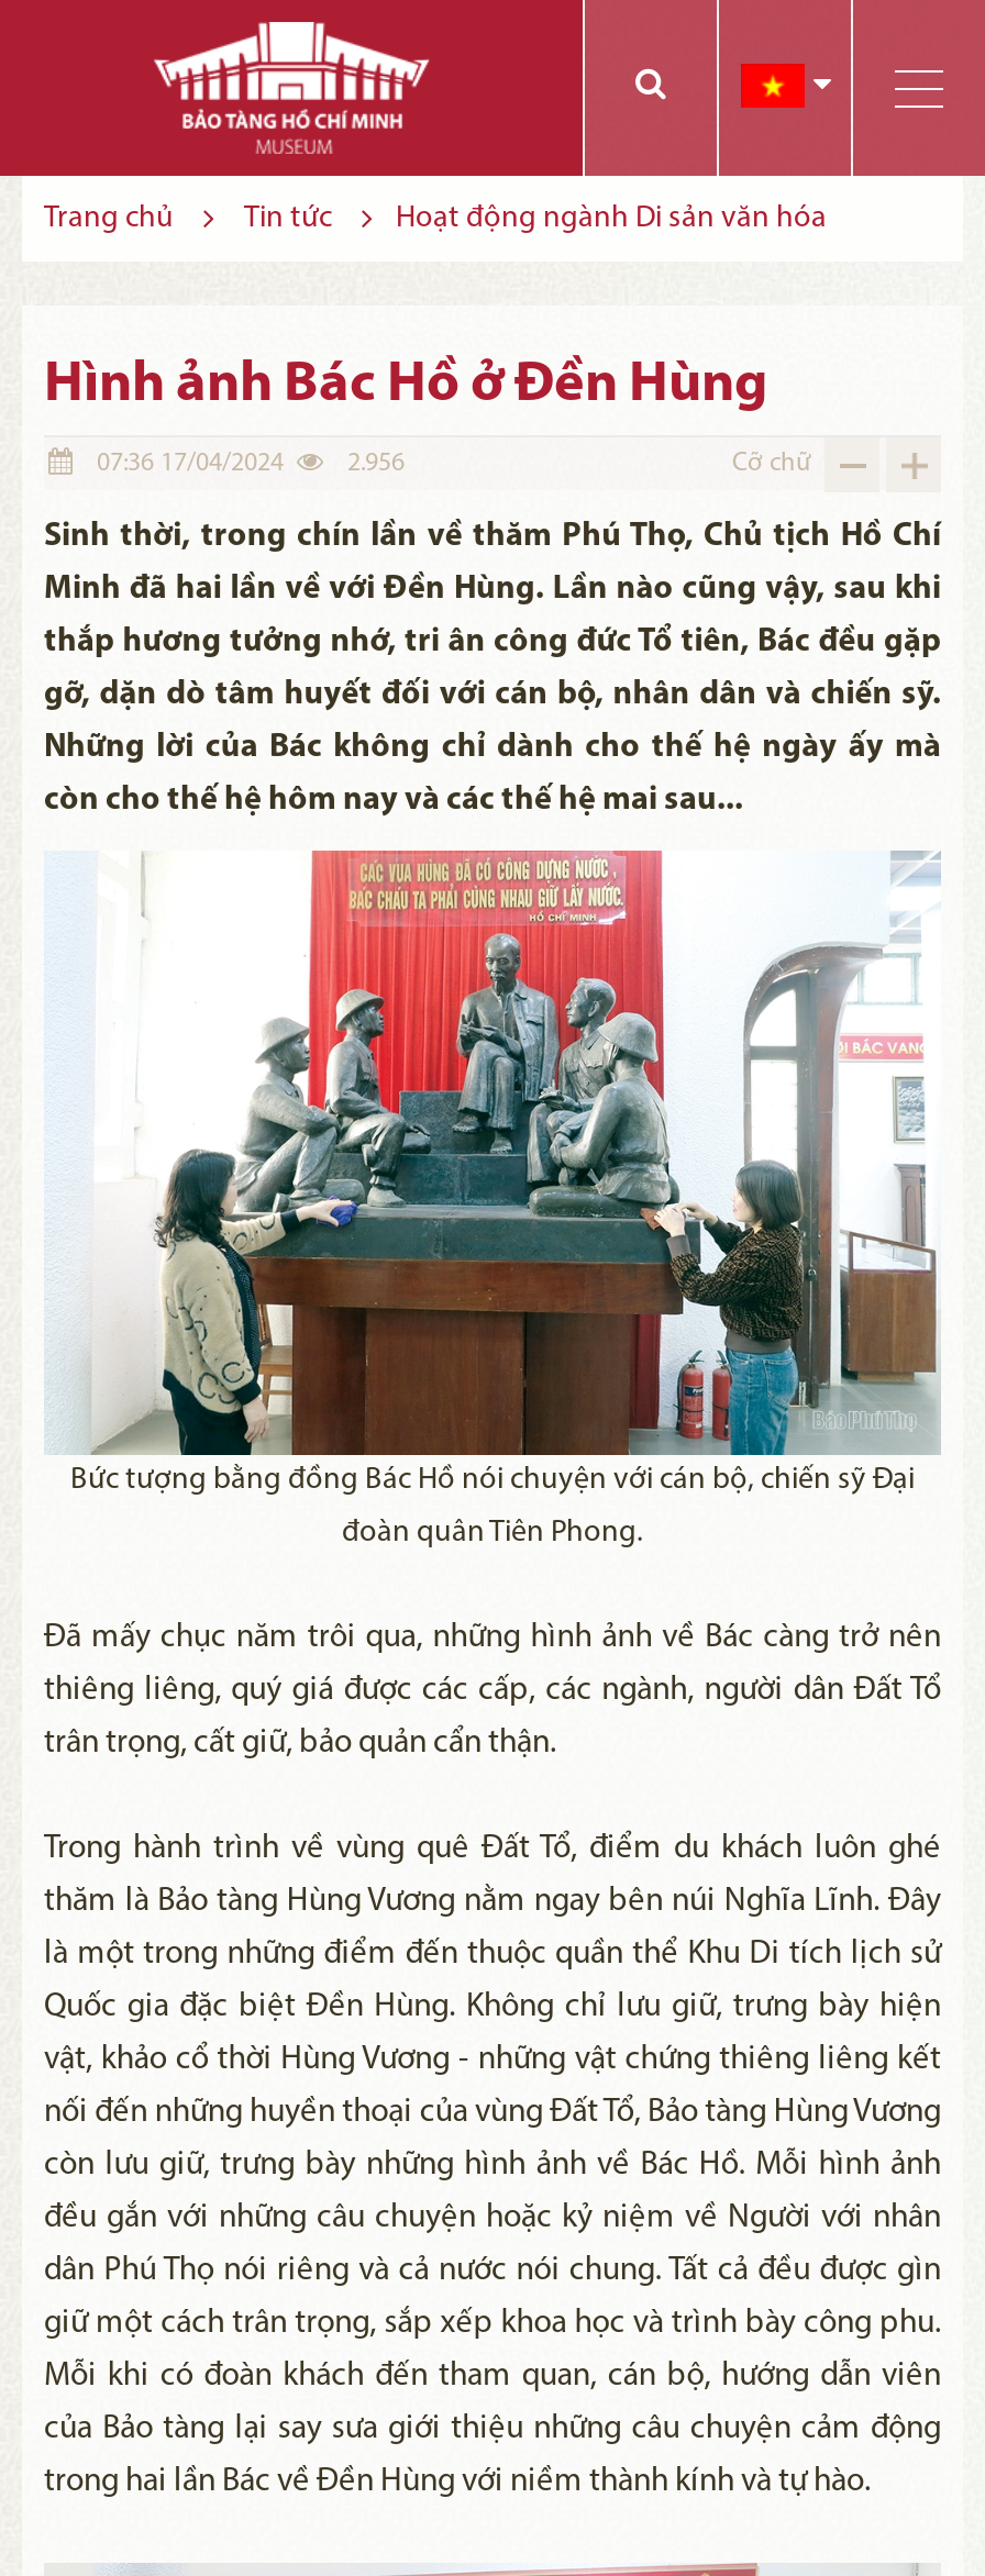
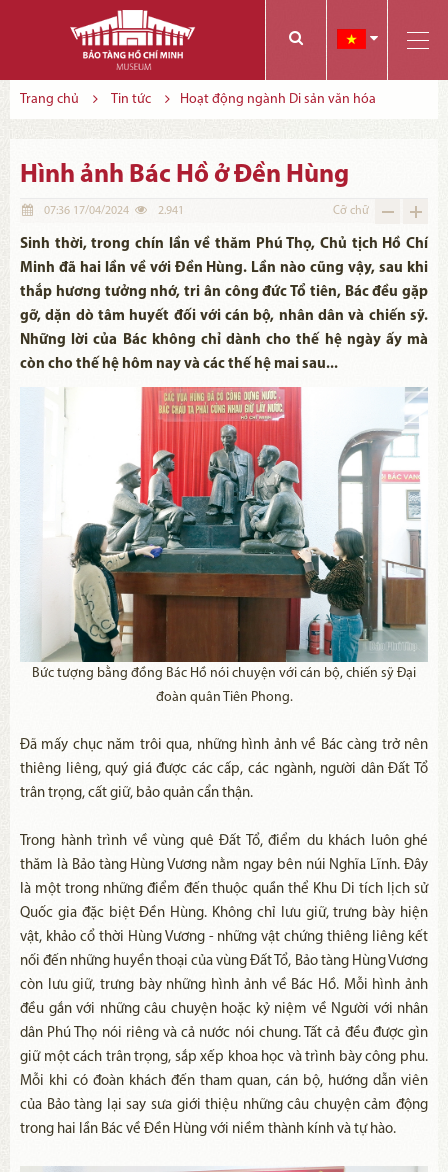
[341,451,405,477] 2.956 -> [155,205,184,217] 2.941

